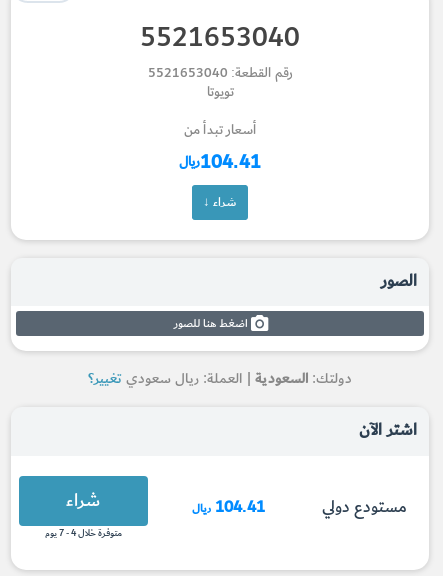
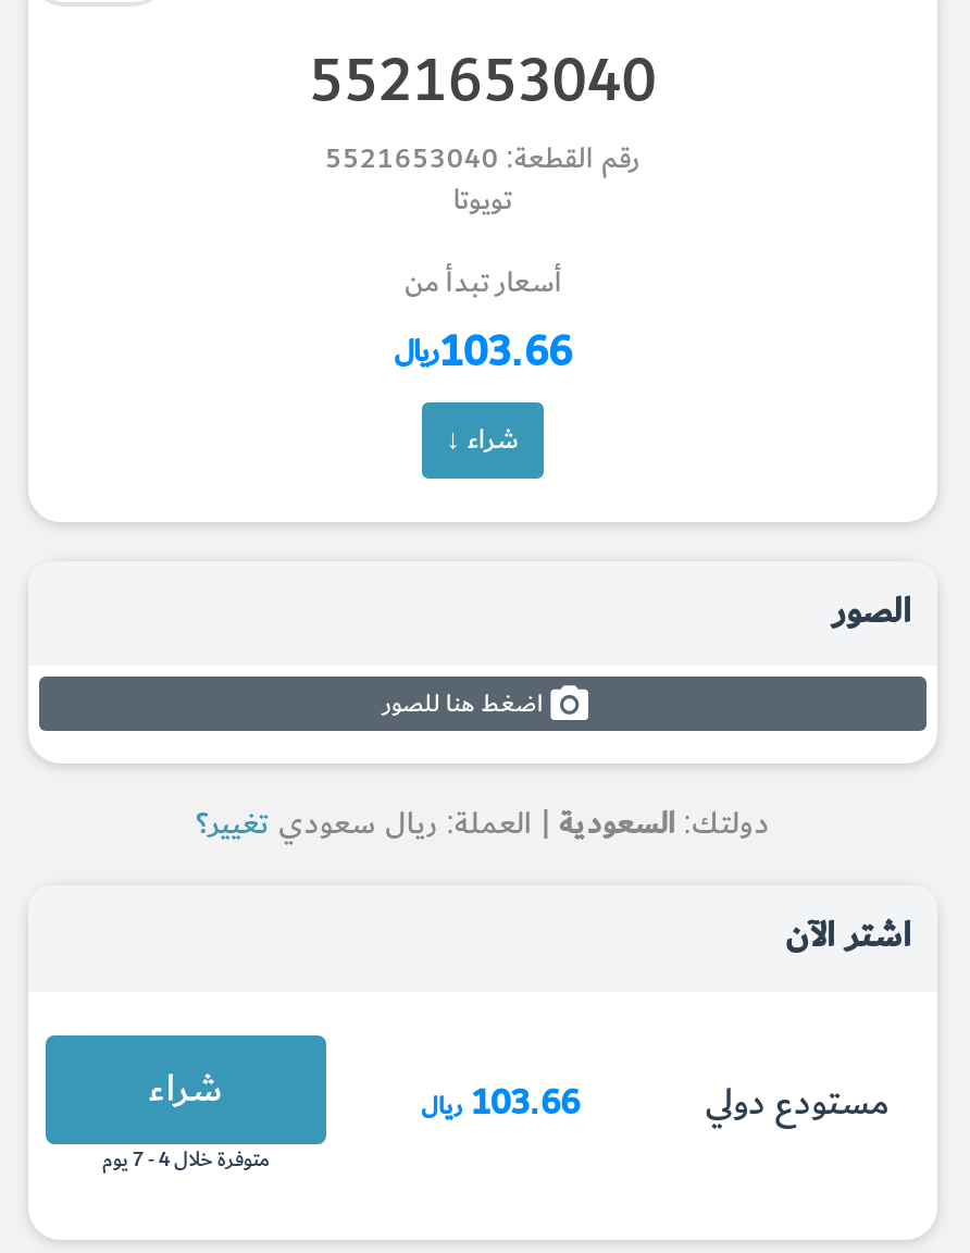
[179,144,261,178] 104.41ريال -> [394,314,572,388] 103.66ريال
[191,492,407,521] مستودع دولي 104.41 ريال -> [421,1071,890,1134] مستودع دولي 103.66 ريال

